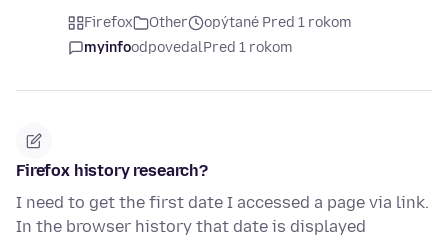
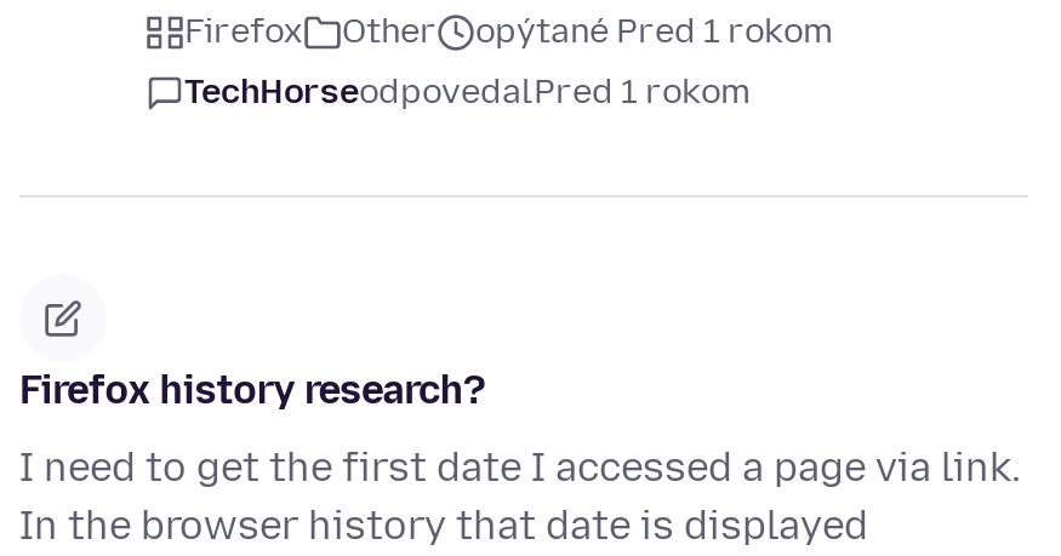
[84,39,293,56] myinfoodpovedalPred 1 rokom -> [184,73,752,114] TechHorseodpovedalPred 1 rokom

